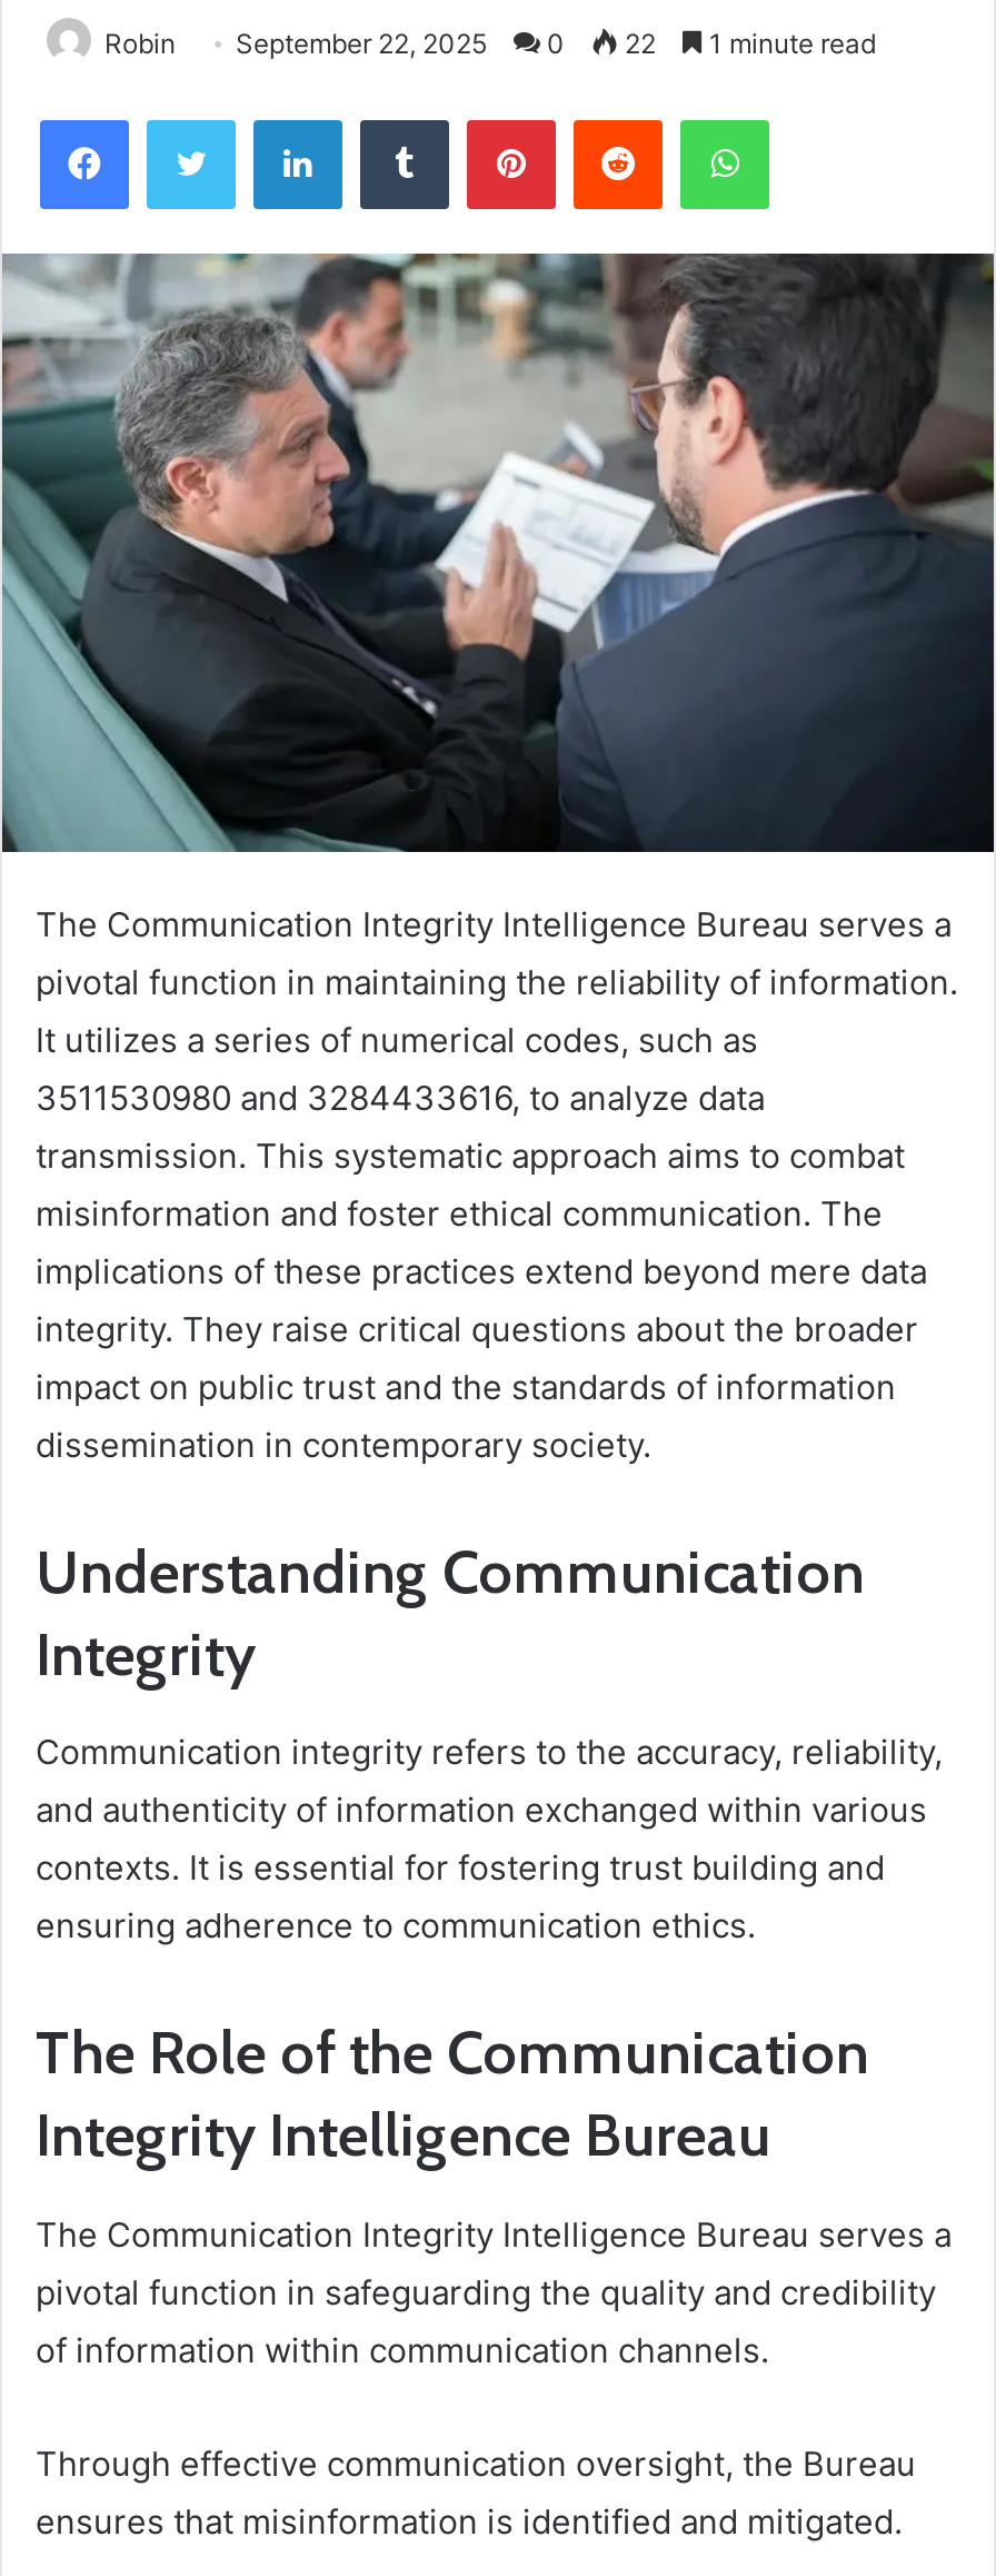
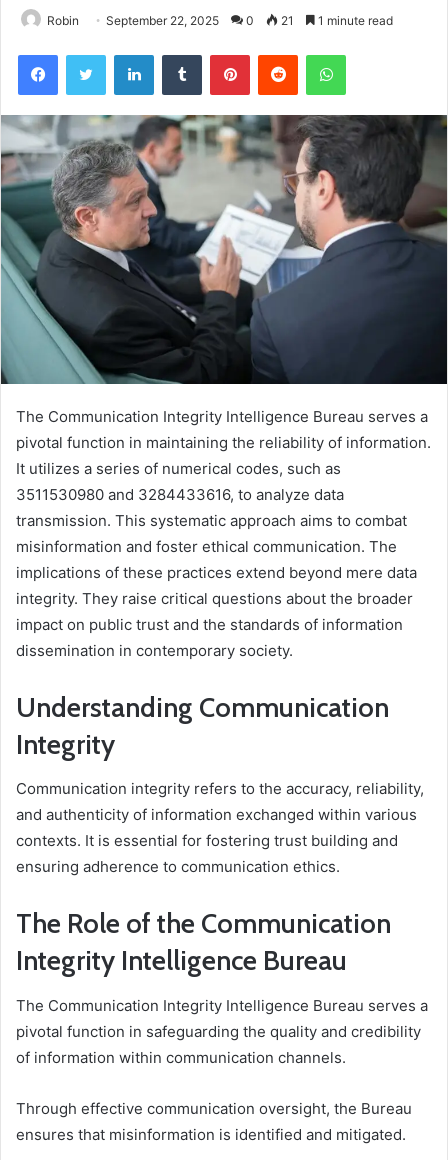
[104,27,876,60] Robin September 22, 2025 0 22 1 minute read -> [47,13,393,28] Robin September 22, 2025 0 21 1 minute read

